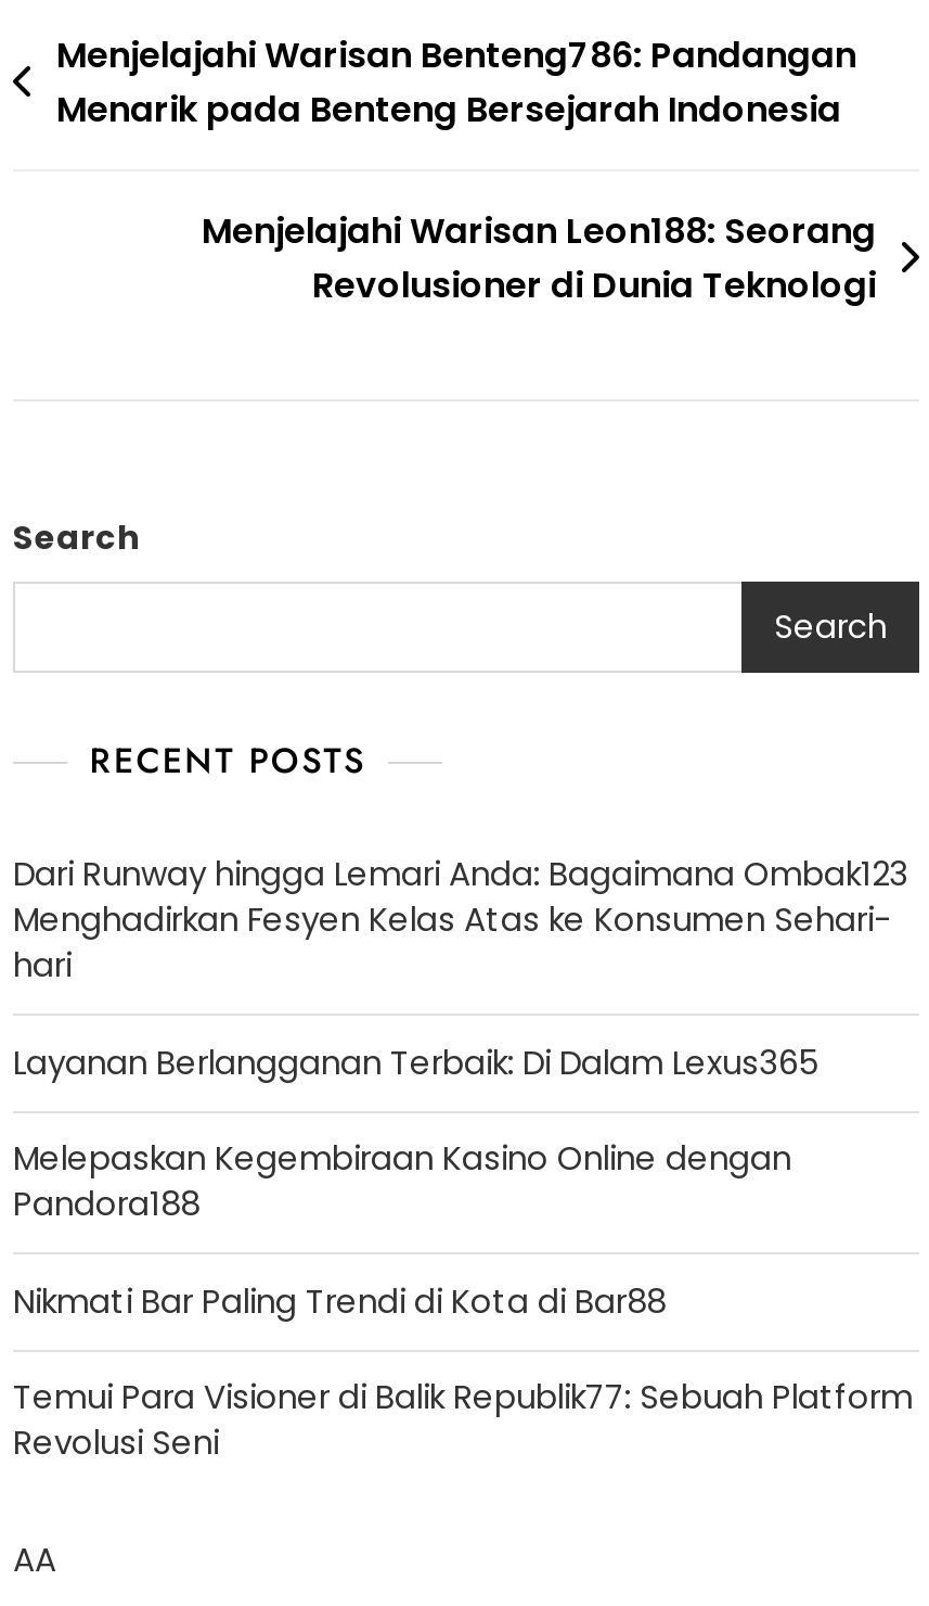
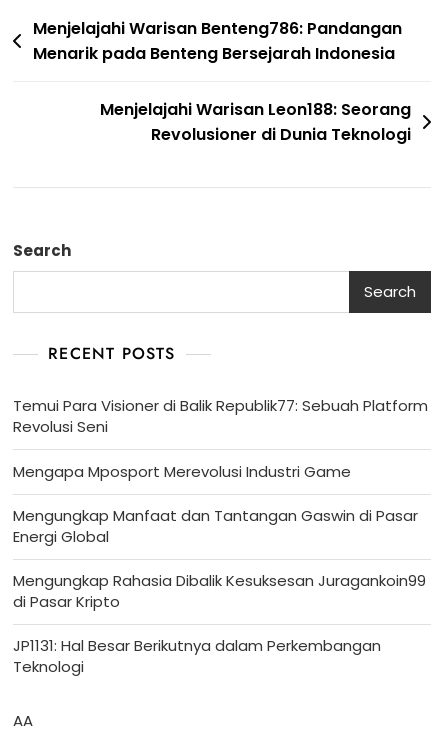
[13,850,908,1323] Dari Runway hingga Lemari Anda: Bagaimana Ombak123 | Menghadirkan Fesyen Kelas Atas ke Konsumen Sehari- | hari | Layanan Berlangganan Terbaik: Di Dalam Lexus365 | Melepaskan Kegembiraan Kasino Online dengan | Pandora188 | Nikmati Bar Paling Trendi di Kota di Bar88 -> none
moved [13,1373,913,1464] -> [13,394,428,436]: Temui Para Visioner di Balik Republik77: Sebuah Platform | Revolusi Seni
none -> [13,460,426,676] Mengapa Mposport Merevolusi Industri Game | Mengungkap Manfaat dan Tantangan Gaswin di Pasar | Energi Global | Mengungkap Rahasia Dibalik Kesuksesan Juragankoin99 | di Pasar Kripto | JP1131: Hal Besar Berikutnya dalam Perkembangan | Teknologi

